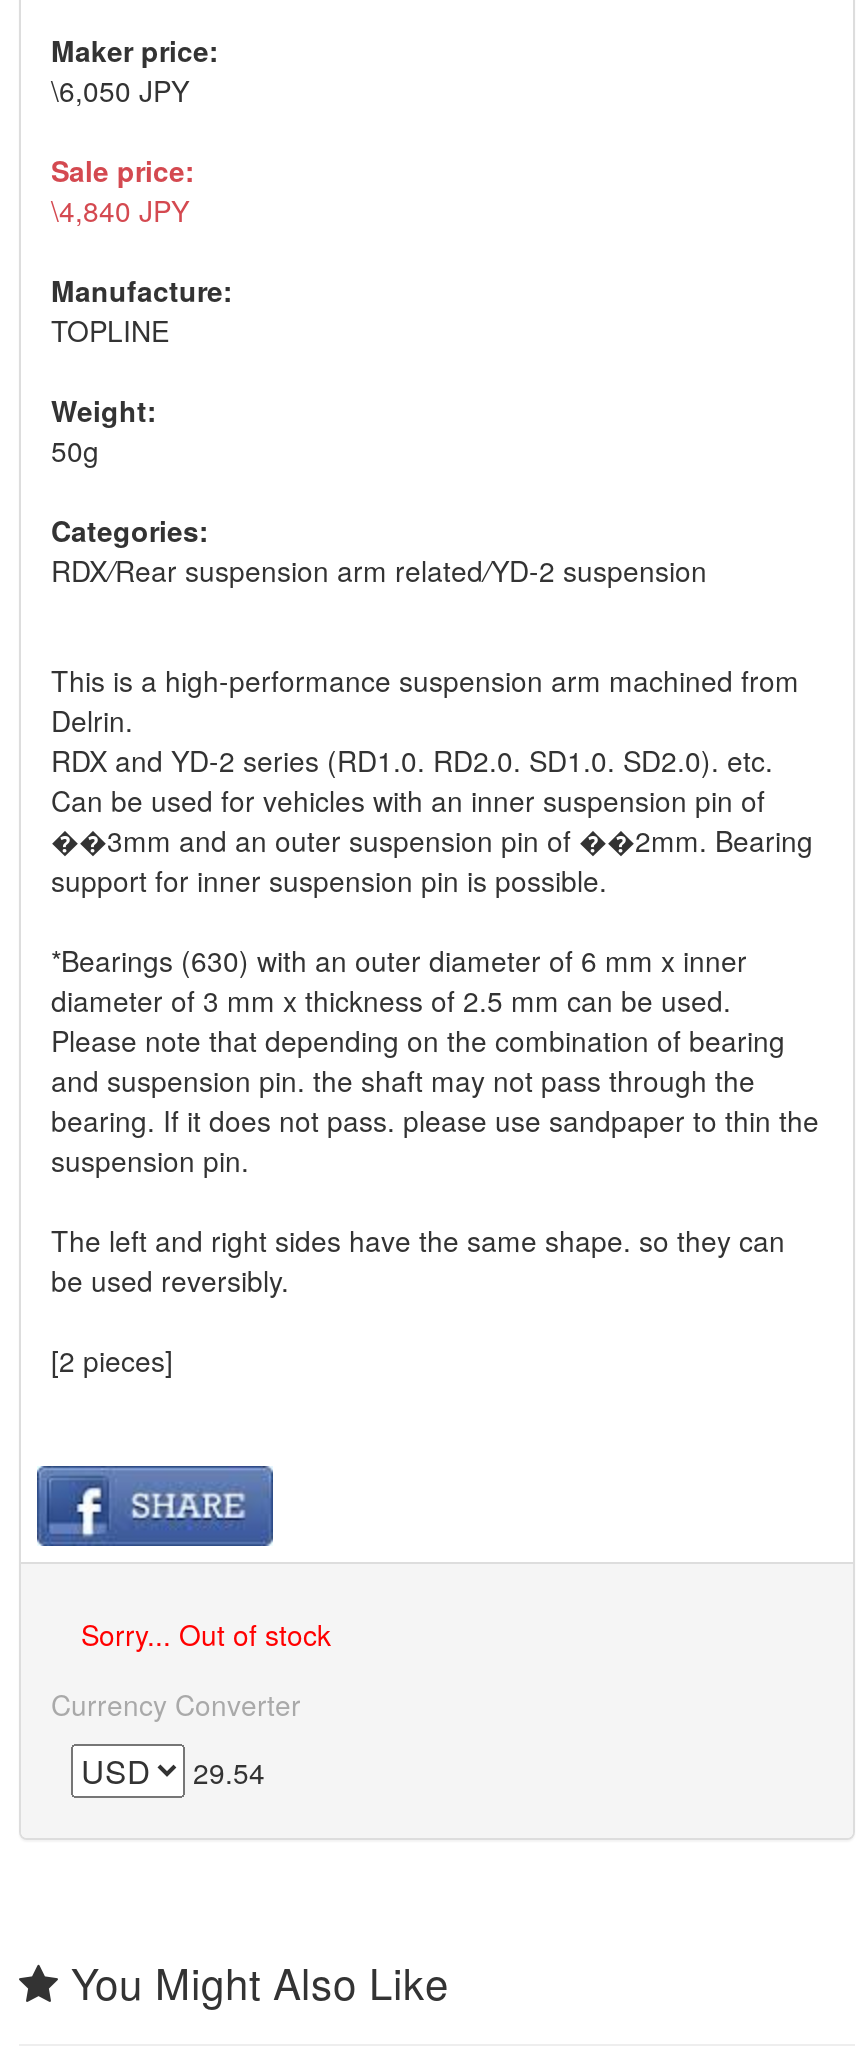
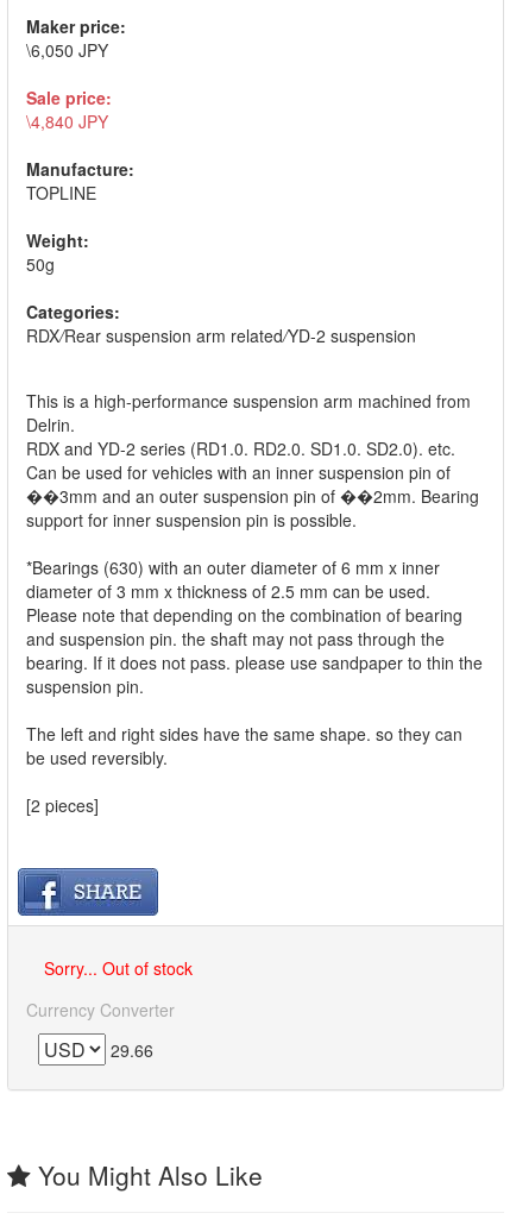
[185,1751,265,1791] 29.54 -> [106,1038,153,1061] 29.66

